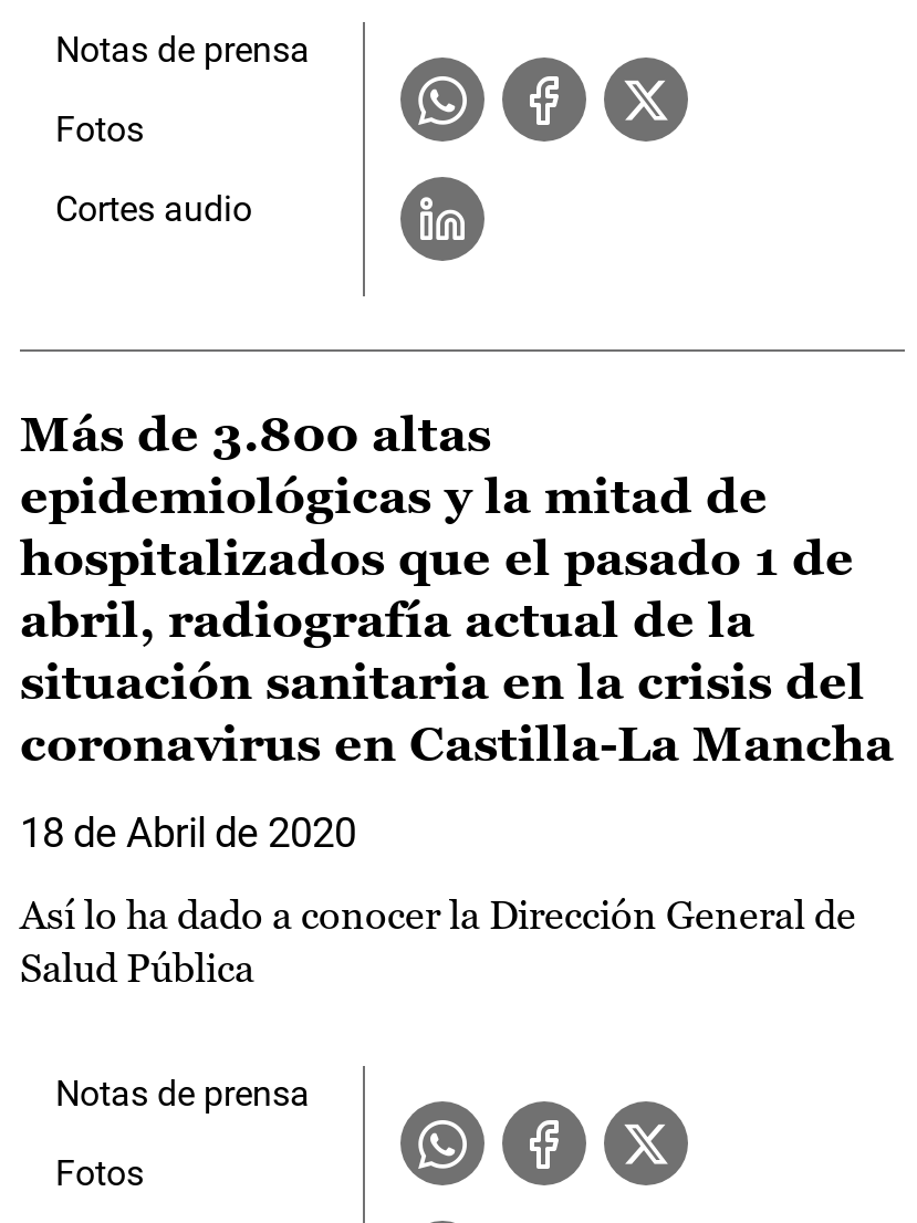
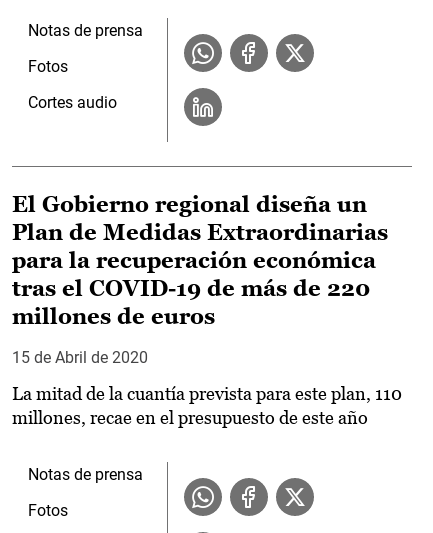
[20,407,894,772] Más de 3.800 altas | epidemiológicas y la mitad de | hospitalizados que el pasado 1 de | abril, radiografía actual de la | situación sanitaria en la crisis del | coronavirus en Castilla-La Mancha -> [12,192,388,329] El Gobierno regional diseña un | Plan de Medidas Extraordinarias | para la recuperación económica | tras el COVID-19 de más de 220 | millones de euros
[20,810,356,856] 18 de Abril de 2020 -> [12,348,148,367] 15 de Abril de 2020
[20,891,856,991] Así lo ha dado a conocer la Dirección General de | Salud Pública -> [12,383,402,428] La mitad de la cuantía prevista para este plan, 110 | millones, recae en el presupuesto de este año

